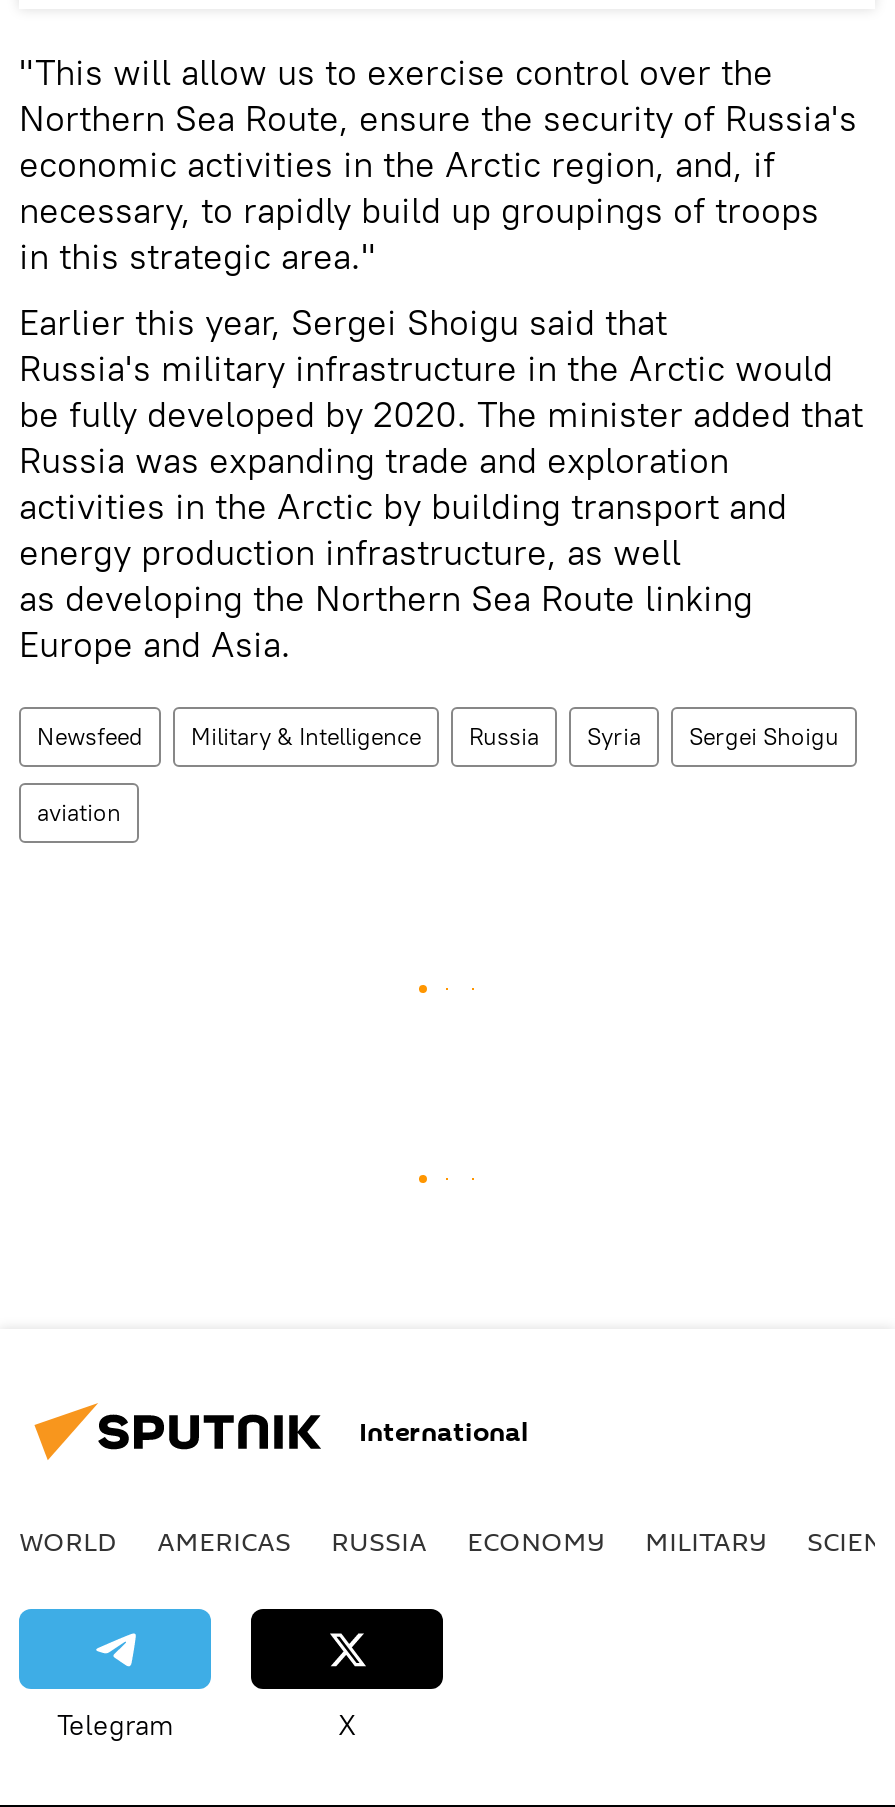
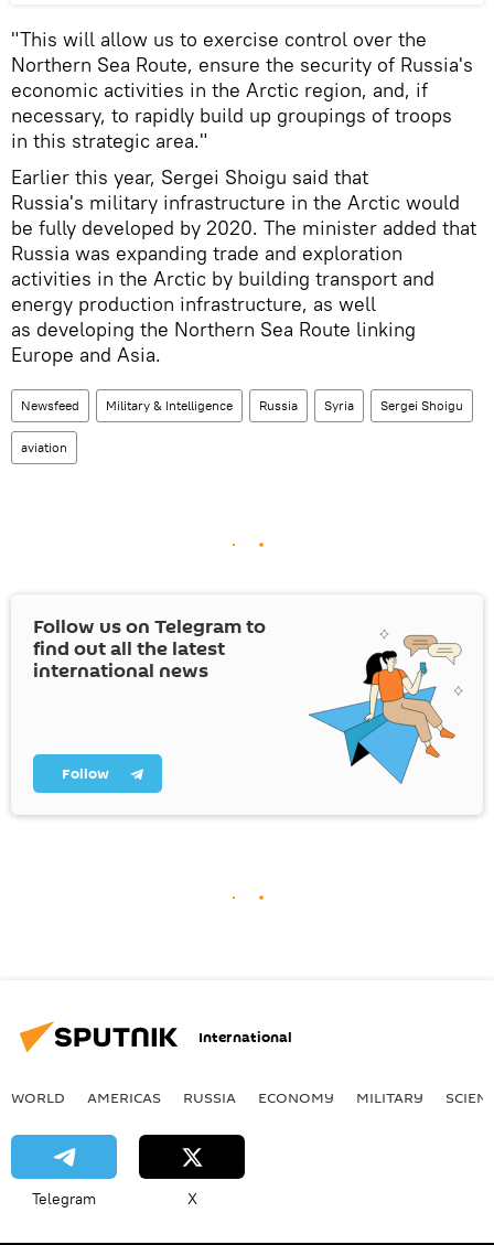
none -> [33,614,463,784] [image] | Follow us on Telegram to | find out all the latest | international news
none -> [62,764,109,784] Follow

